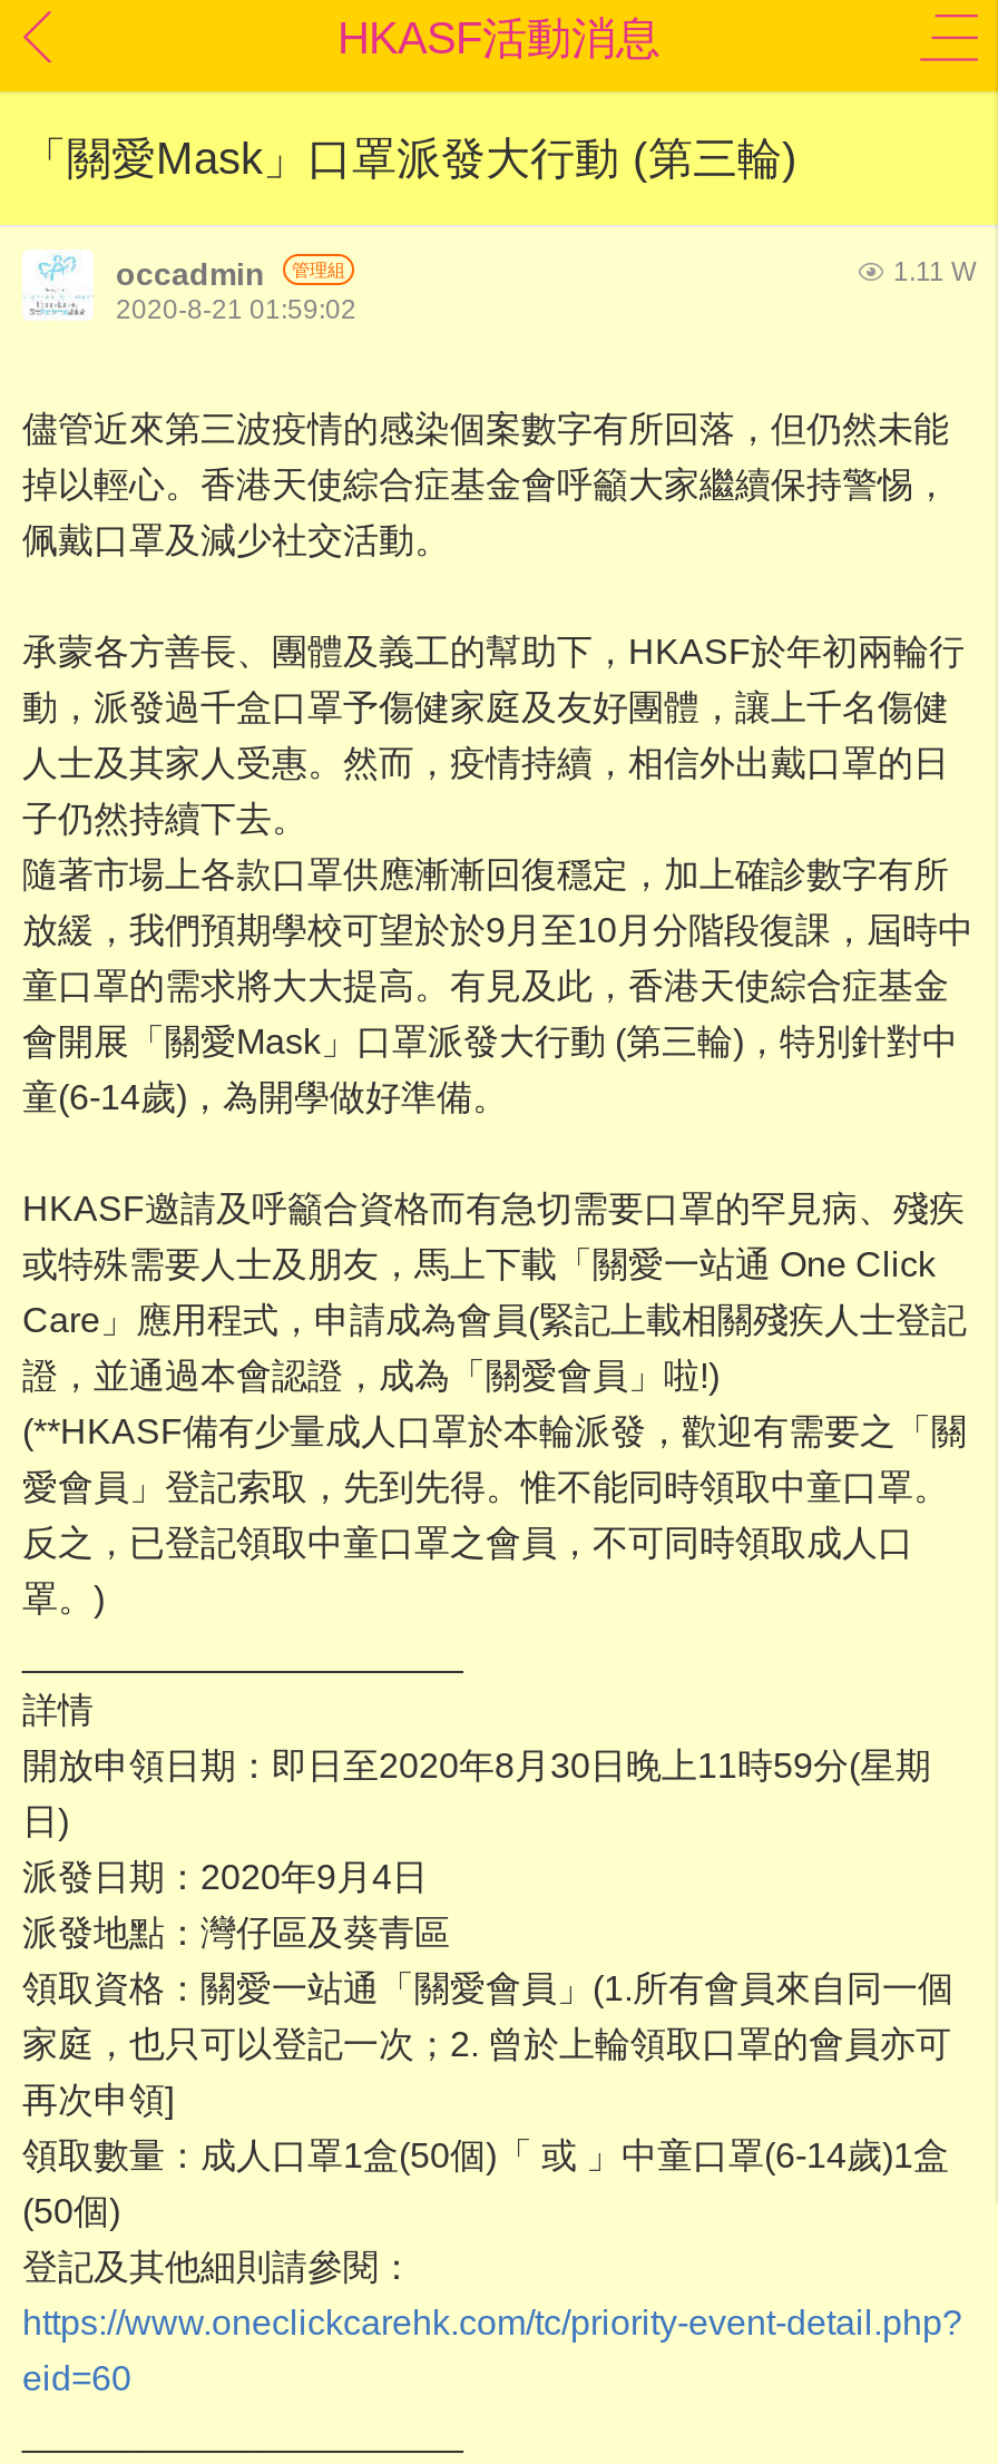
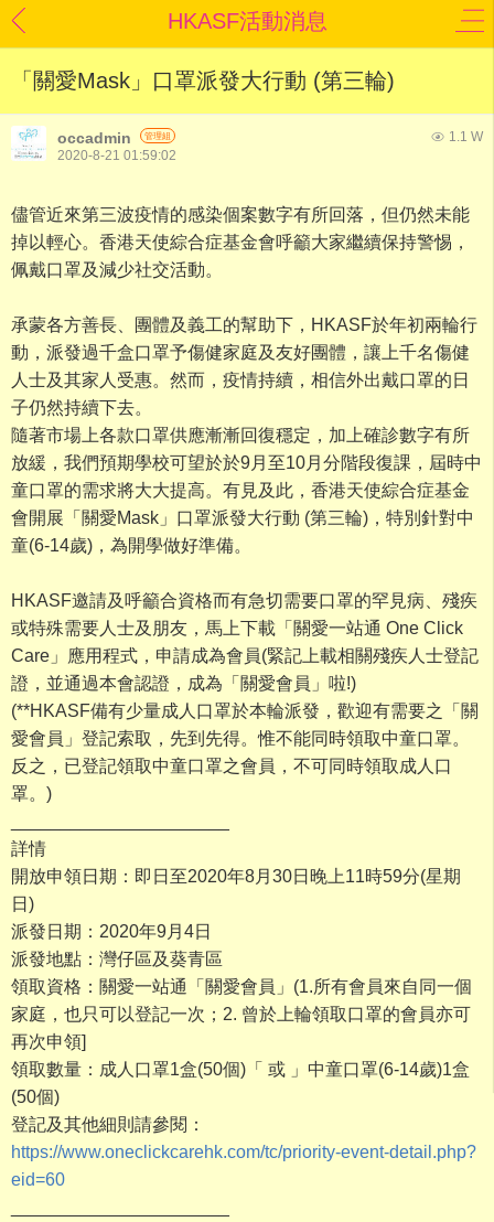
[893,256,976,287] 1.11 W -> [449,129,483,144] 1.1 W

